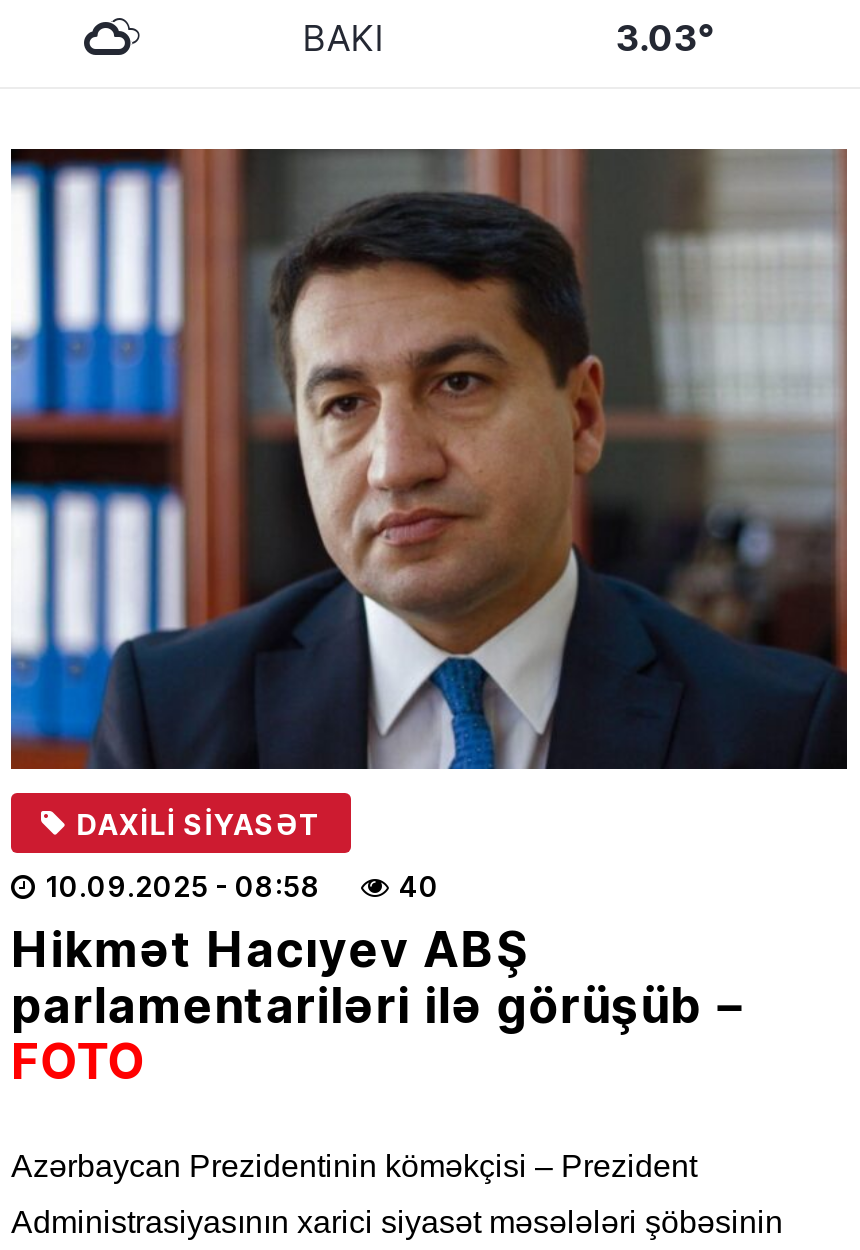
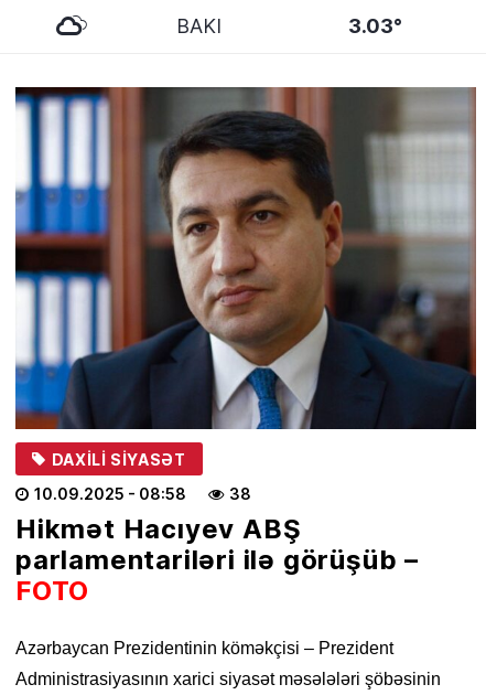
[399,867,439,905] 40 -> [229,483,251,504] 38

